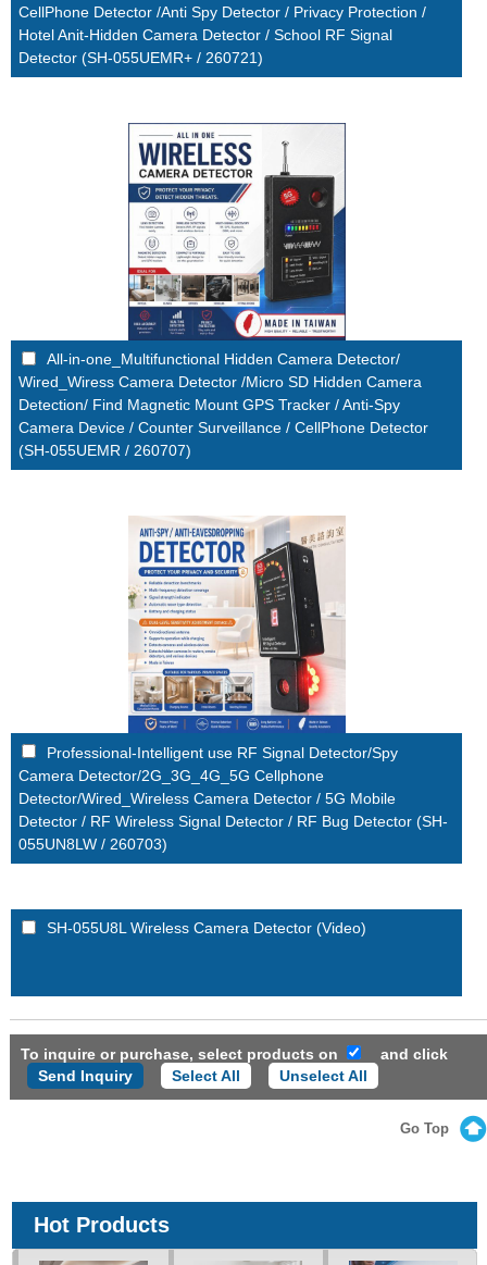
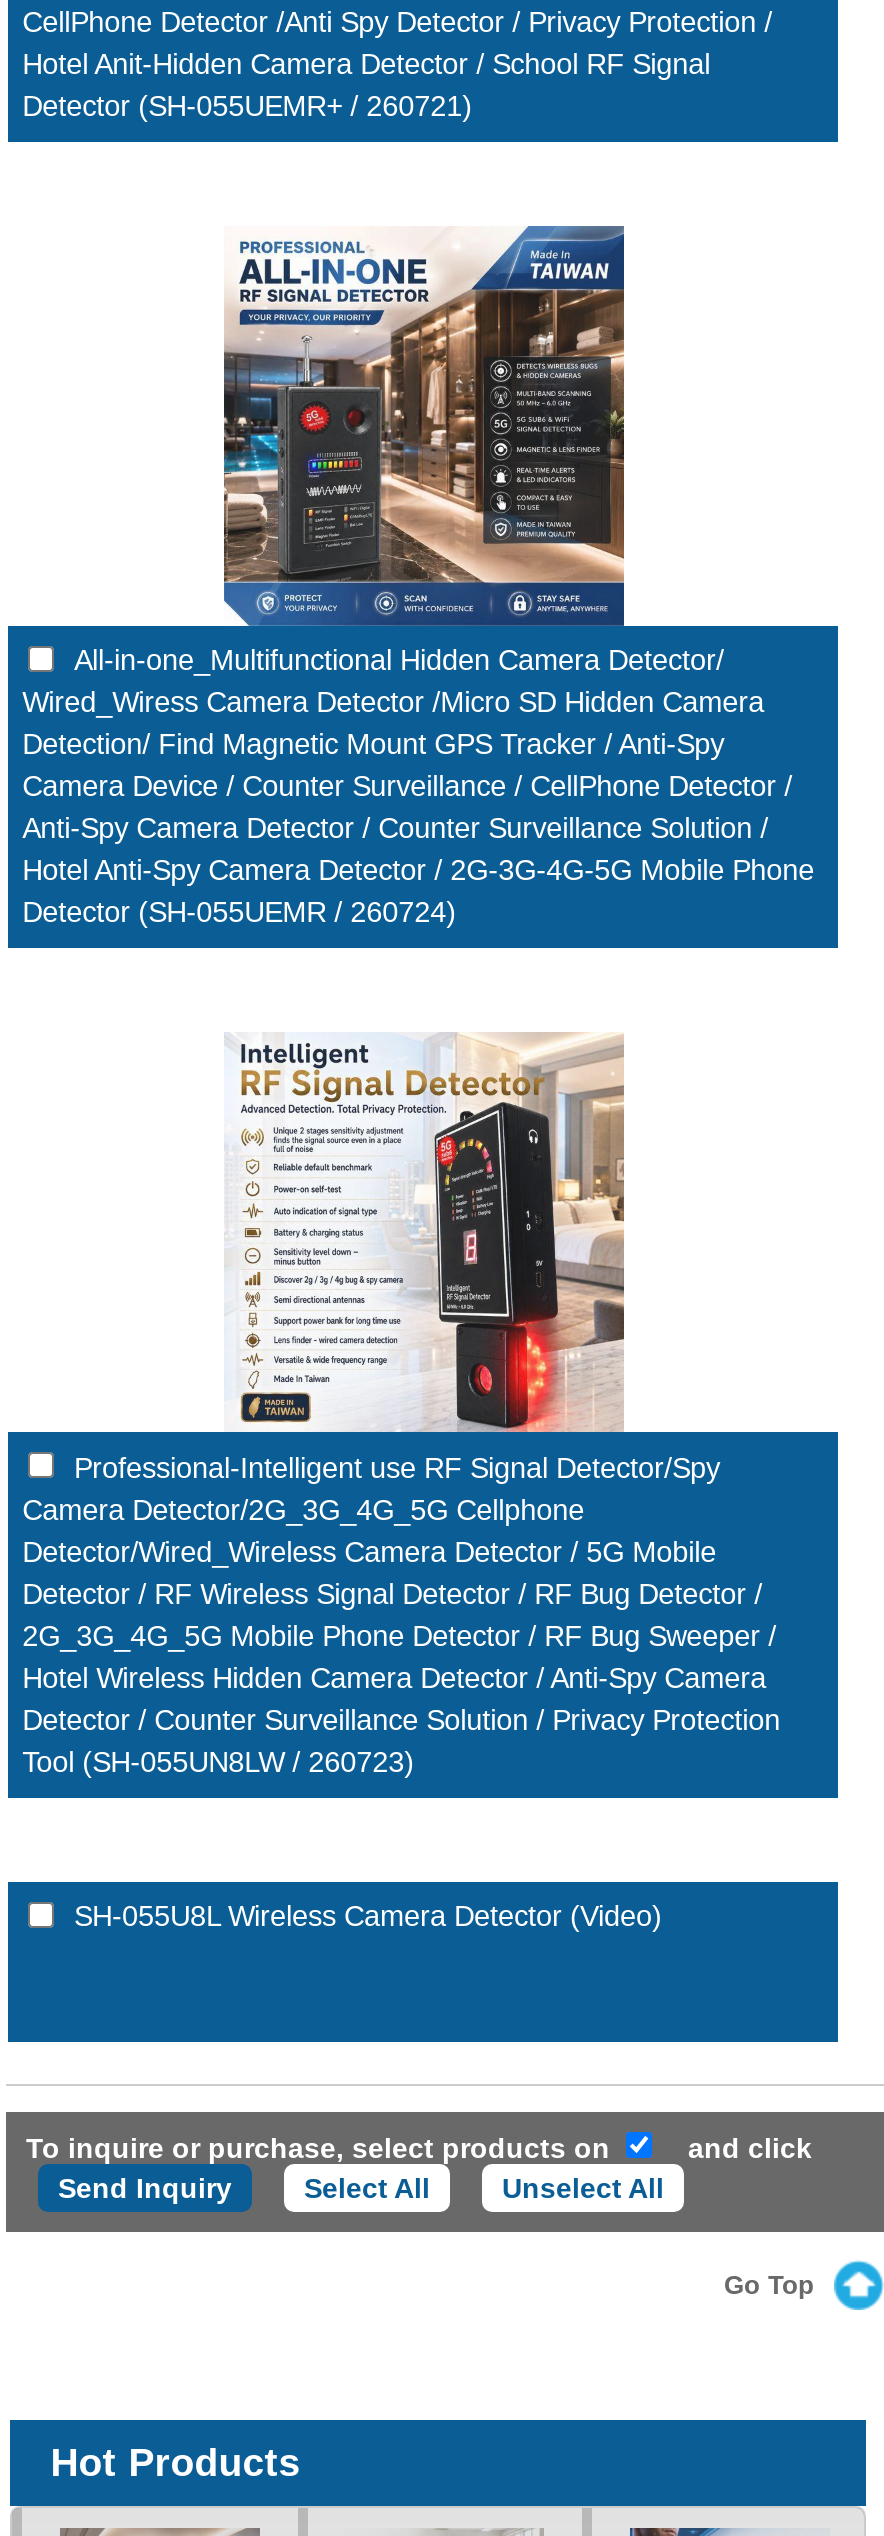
[127,122,347,340] [image] -> [222,226,626,628] [image]
[19,419,428,459] Camera Device / Counter Surveillance / CellPhone Detector | (SH-055UEMR / 260707) -> [22,771,814,929] Camera Device / Counter Surveillance / CellPhone Detector / | Anti-Spy Camera Detector / Counter Surveillance Solution / | Hotel Anti-Spy Camera Detector / 2G-3G-4G-5G Mobile Phone | Detector (SH-055UEMR / 260724)
[127,517,347,733] [image] -> [224,1034,626,1434] [image]
[19,812,448,852] Detector / RF Wireless Signal Detector / RF Bug Detector (SH- | 055UN8LW / 260703) -> [22,1577,780,1777] Detector / RF Wireless Signal Detector / RF Bug Detector / | 2G_3G_4G_5G Mobile Phone Detector / RF Bug Sweeper / | Hotel Wireless Hidden Camera Detector / Anti-Spy Camera | Detector / Counter Surveillance Solution / Privacy Protection | Tool (SH-055UN8LW / 260723)

